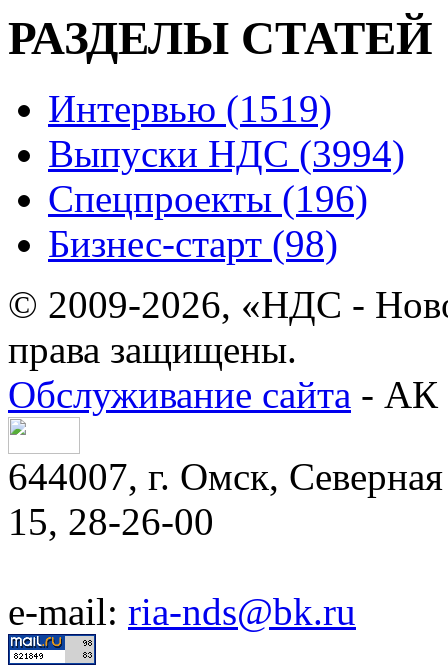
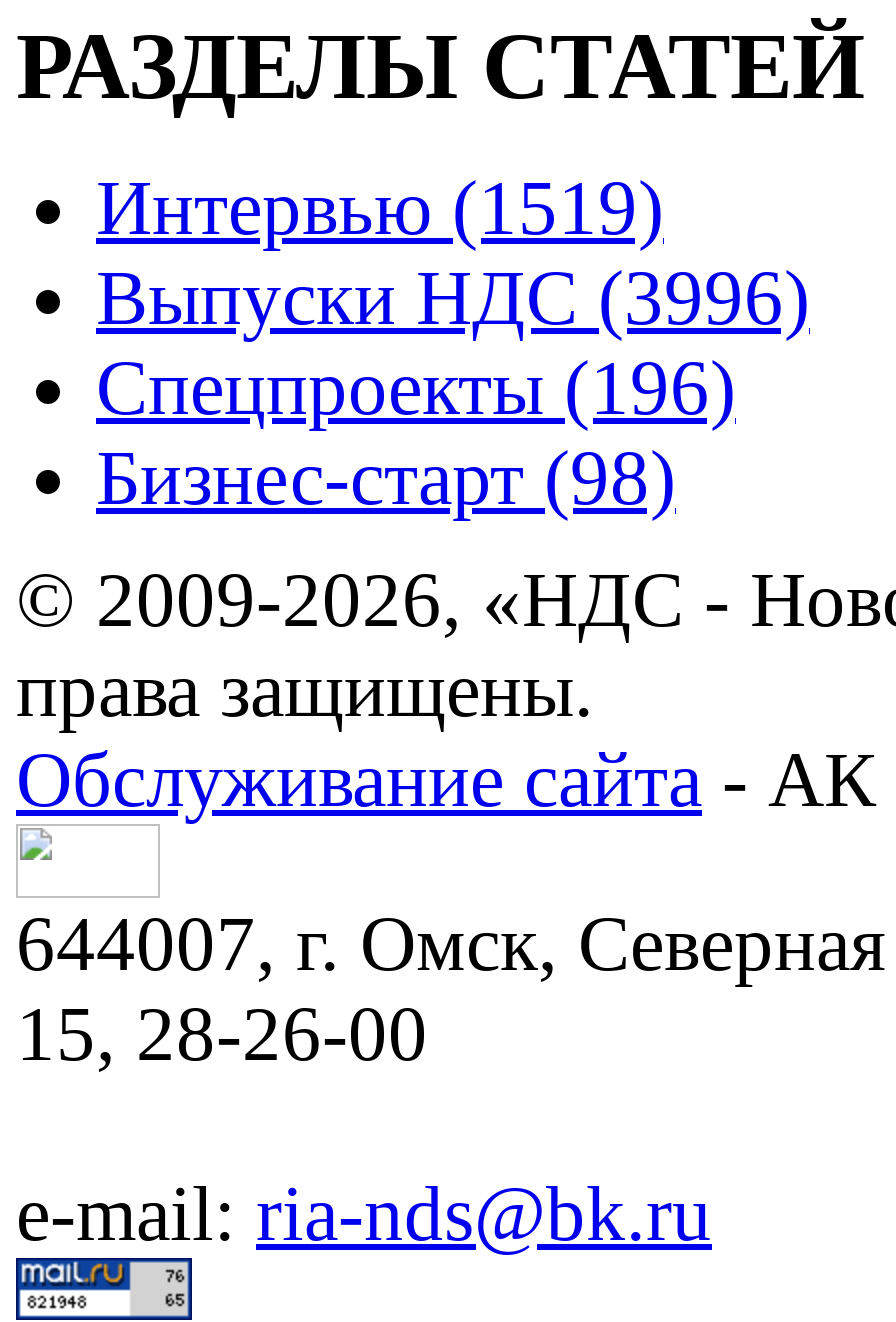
[48,132,405,175] Выпуски НДС (3994) -> [96,254,810,340] Выпуски НДС (3996)

